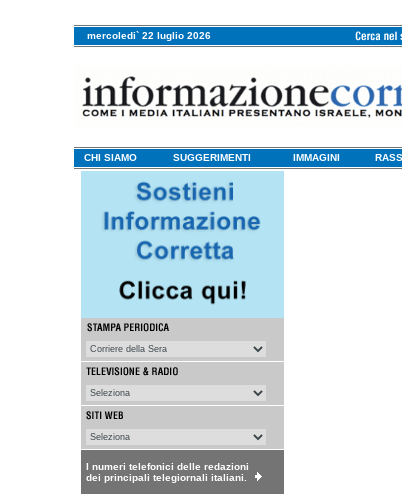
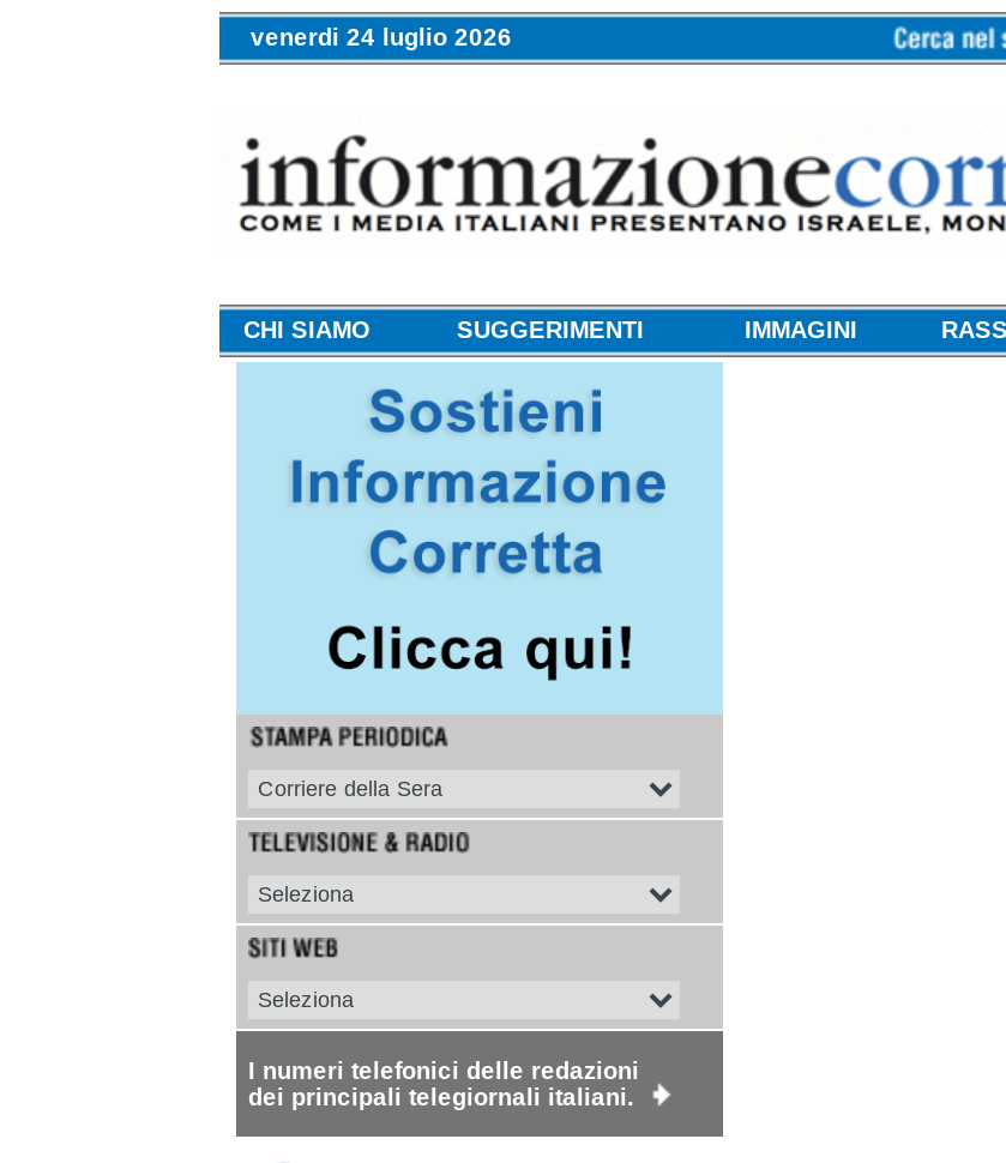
[87,30,211,41] mercoledi` 22 luglio 2026 -> [251,24,512,50] venerdi 24 luglio 2026

